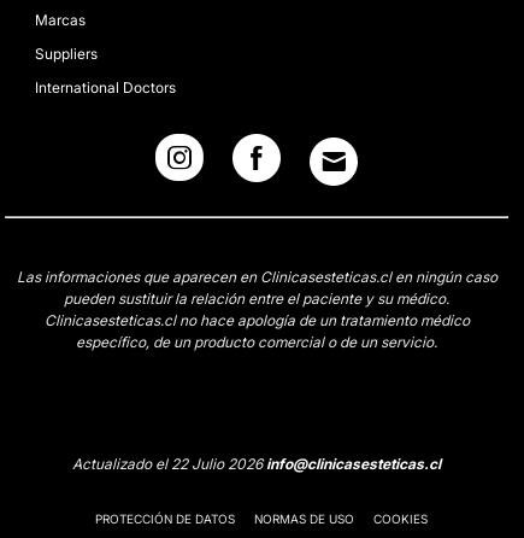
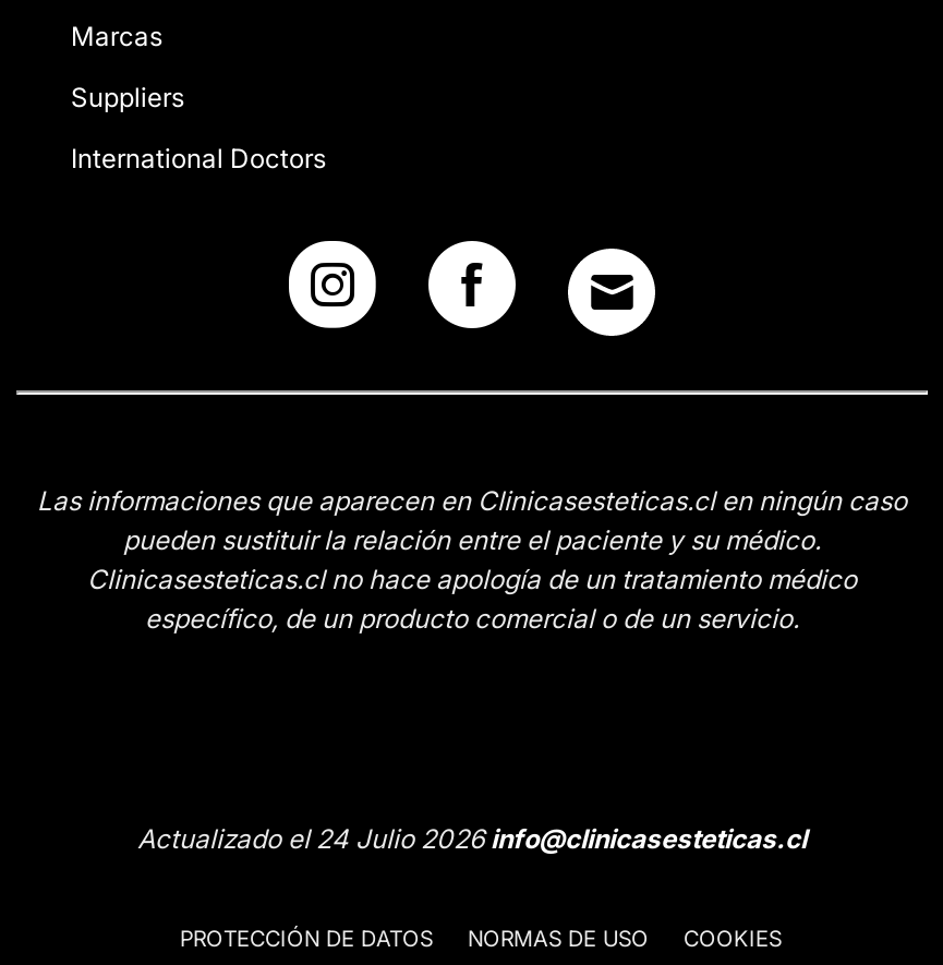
[72,455,441,473] Actualizado el 22 Julio 2026info@clinicasesteticas.cl -> [137,822,807,855] Actualizado el 24 Julio 2026info@clinicasesteticas.cl

